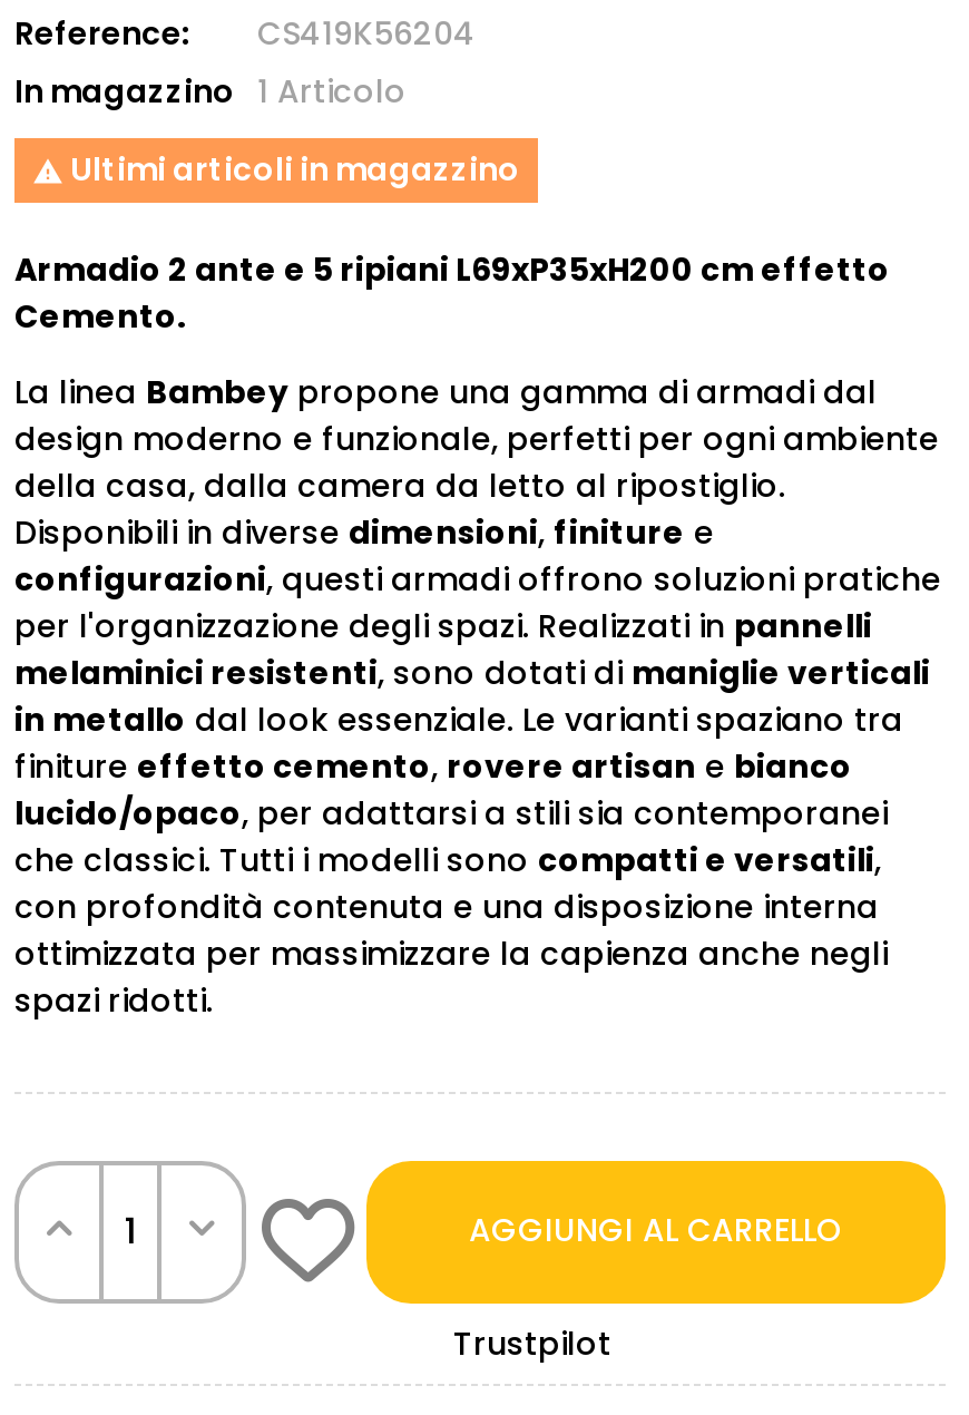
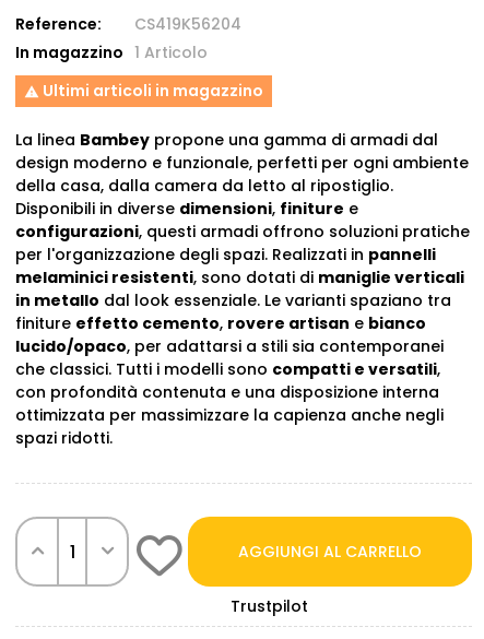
[14,247,890,339] Armadio 2 ante e 5 ripiani L69xP35xH200 cm effetto | Cemento. -> none

